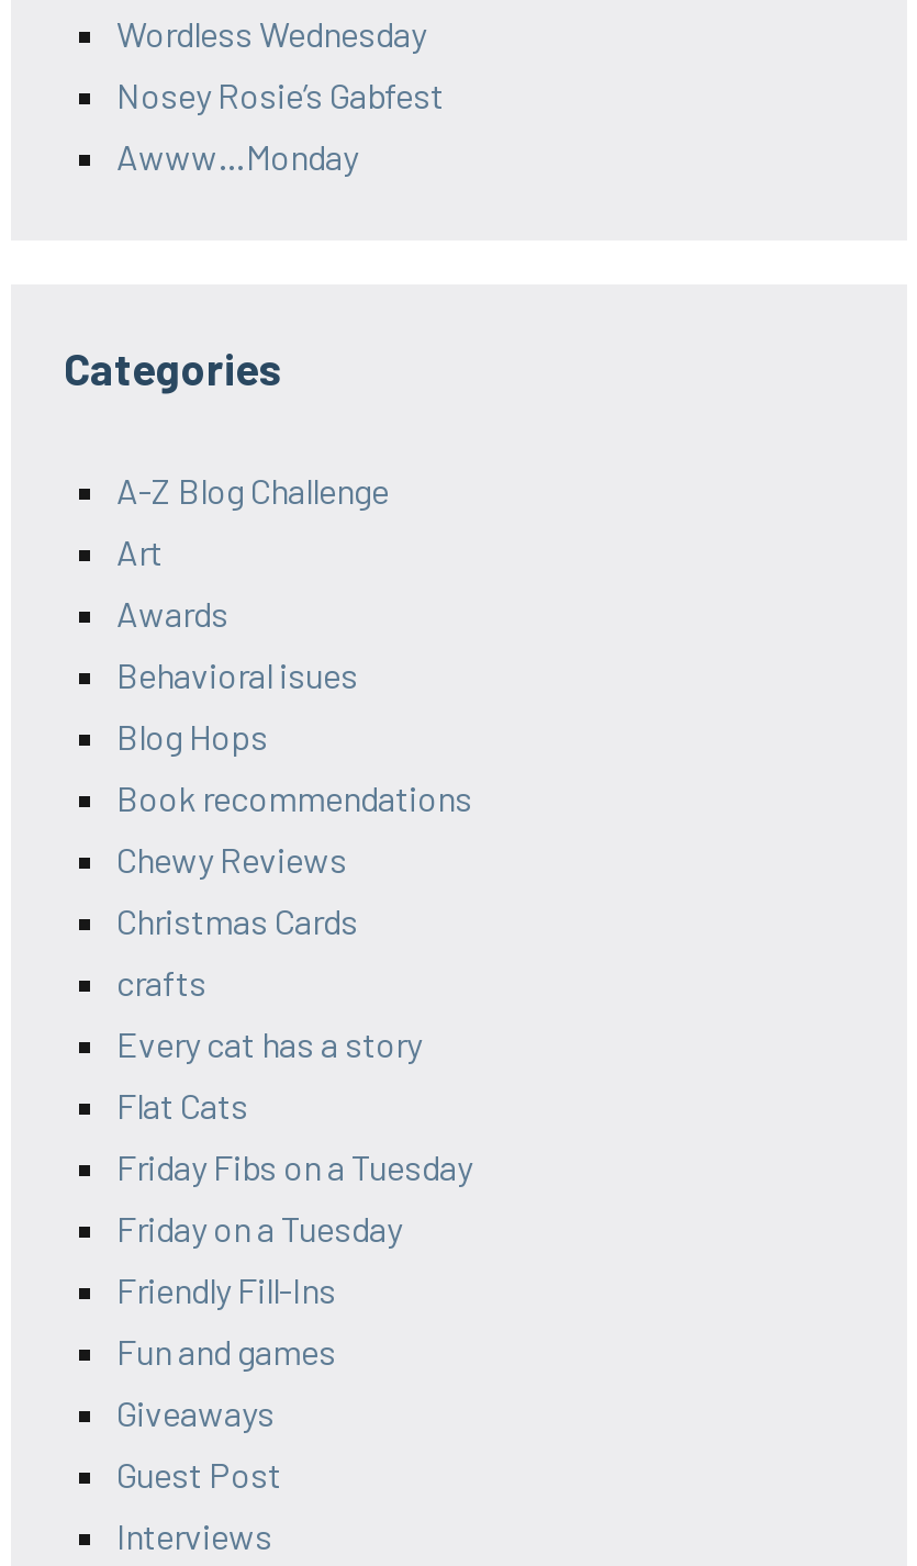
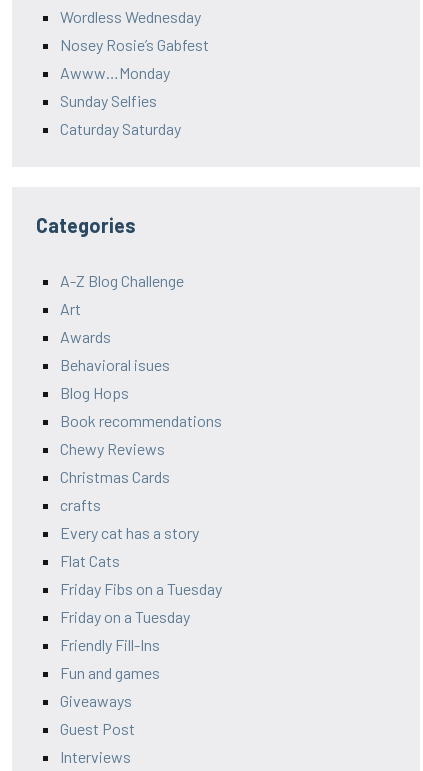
none -> [60,91,181,138] Sunday Selfies | Caturday Saturday

